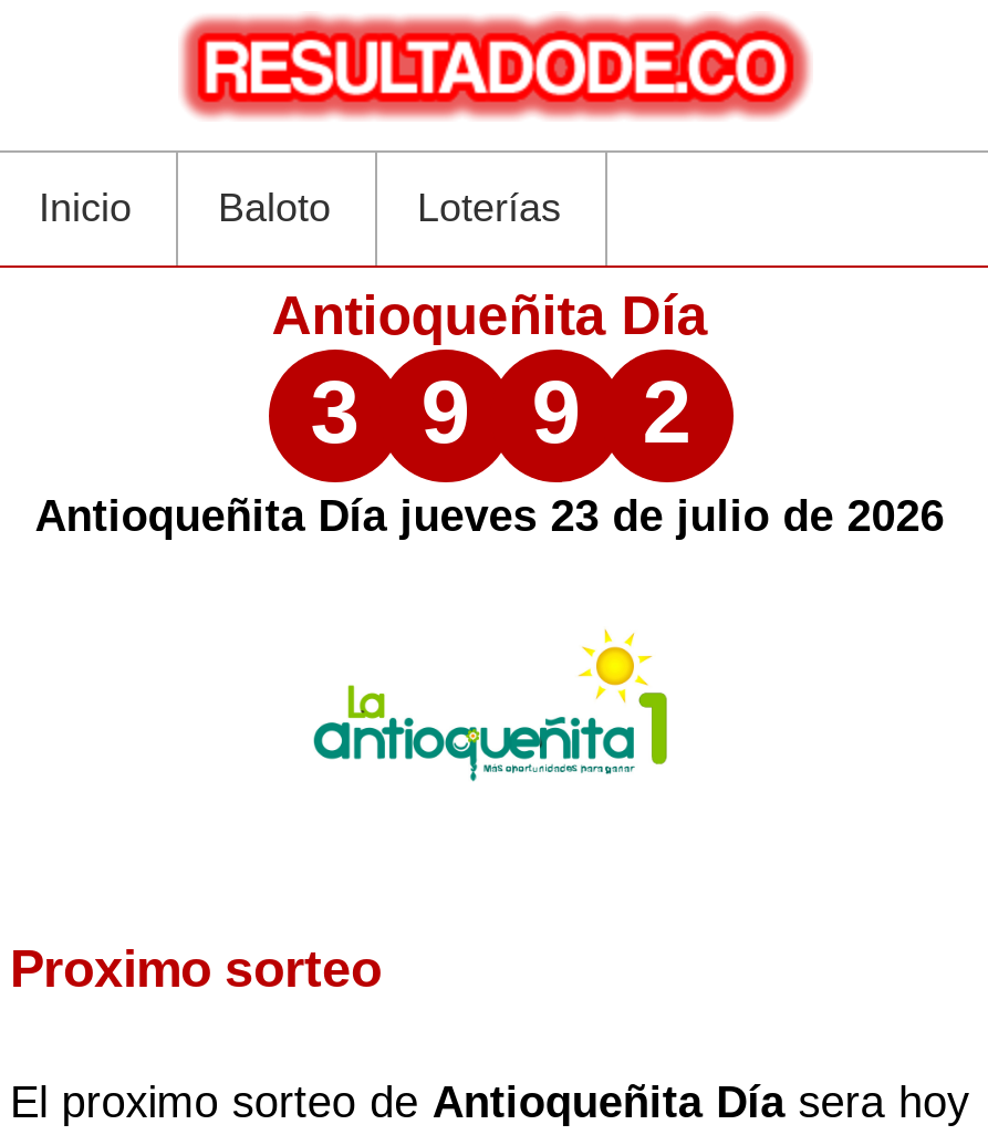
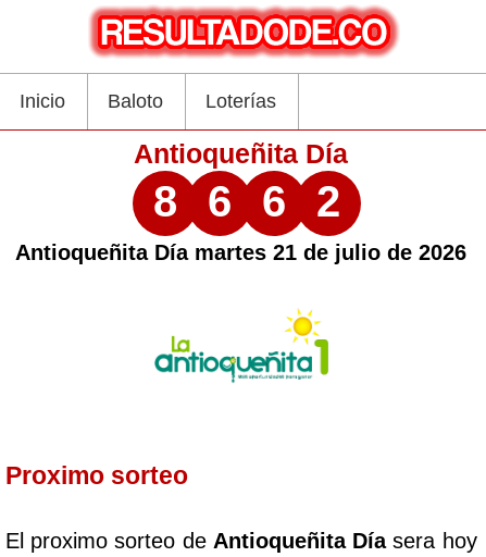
[310,363,359,460] 3 -> [153,177,177,225] 8
[421,363,470,460] 9 -> [207,177,231,225] 6
[532,363,580,460] 9 -> [262,177,286,225] 6
[35,491,944,540] Antioqueñita Día jueves 23 de julio de 2026 -> [15,240,467,264] Antioqueñita Día martes 21 de julio de 2026

